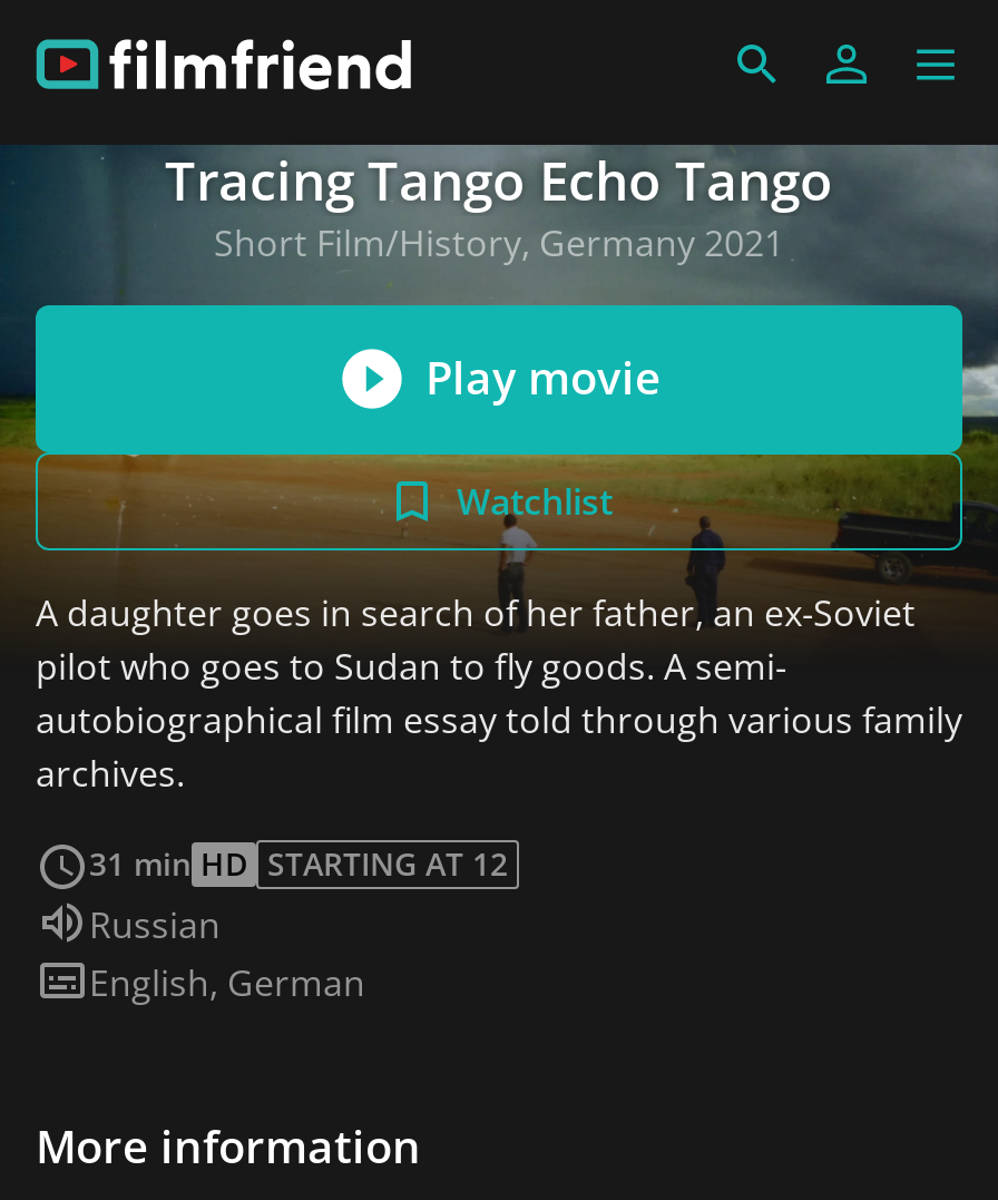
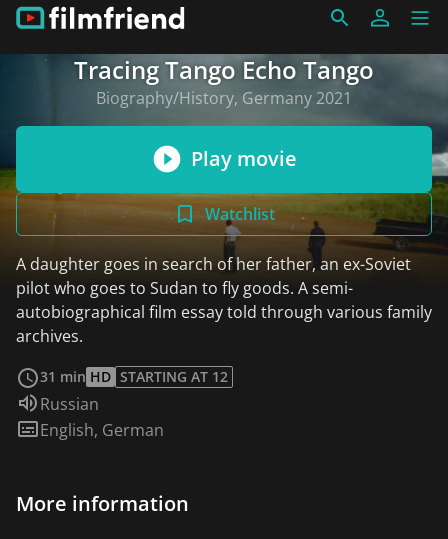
[214,218,784,267] Short Film/History, Germany 2021 -> [96,87,352,109] Biography/History, Germany 2021

